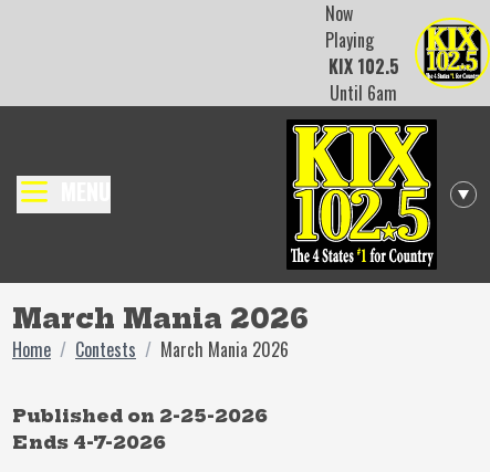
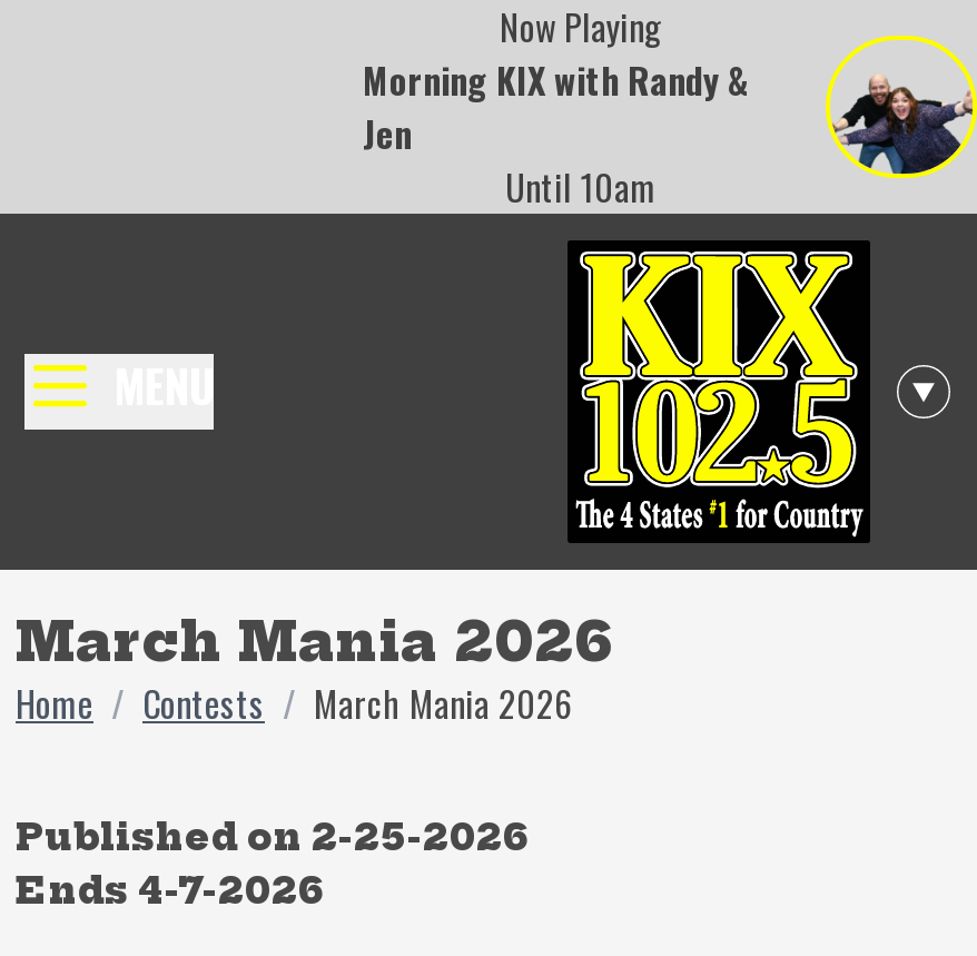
[325,0,487,106] [image] | Now | Playing | KIX 102.5 | Until 6am -> [363,0,970,214] [image] | Now Playing | Morning KIX with Randy & | Jen | Until 10am

